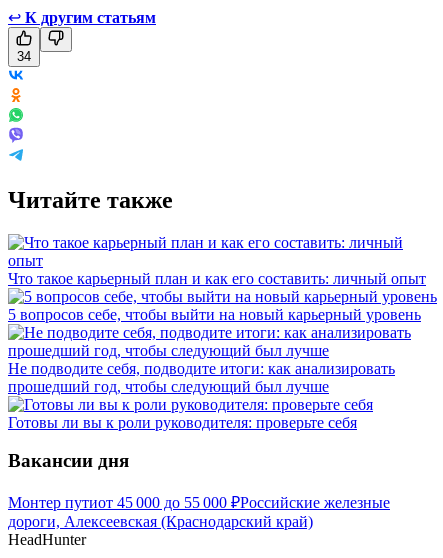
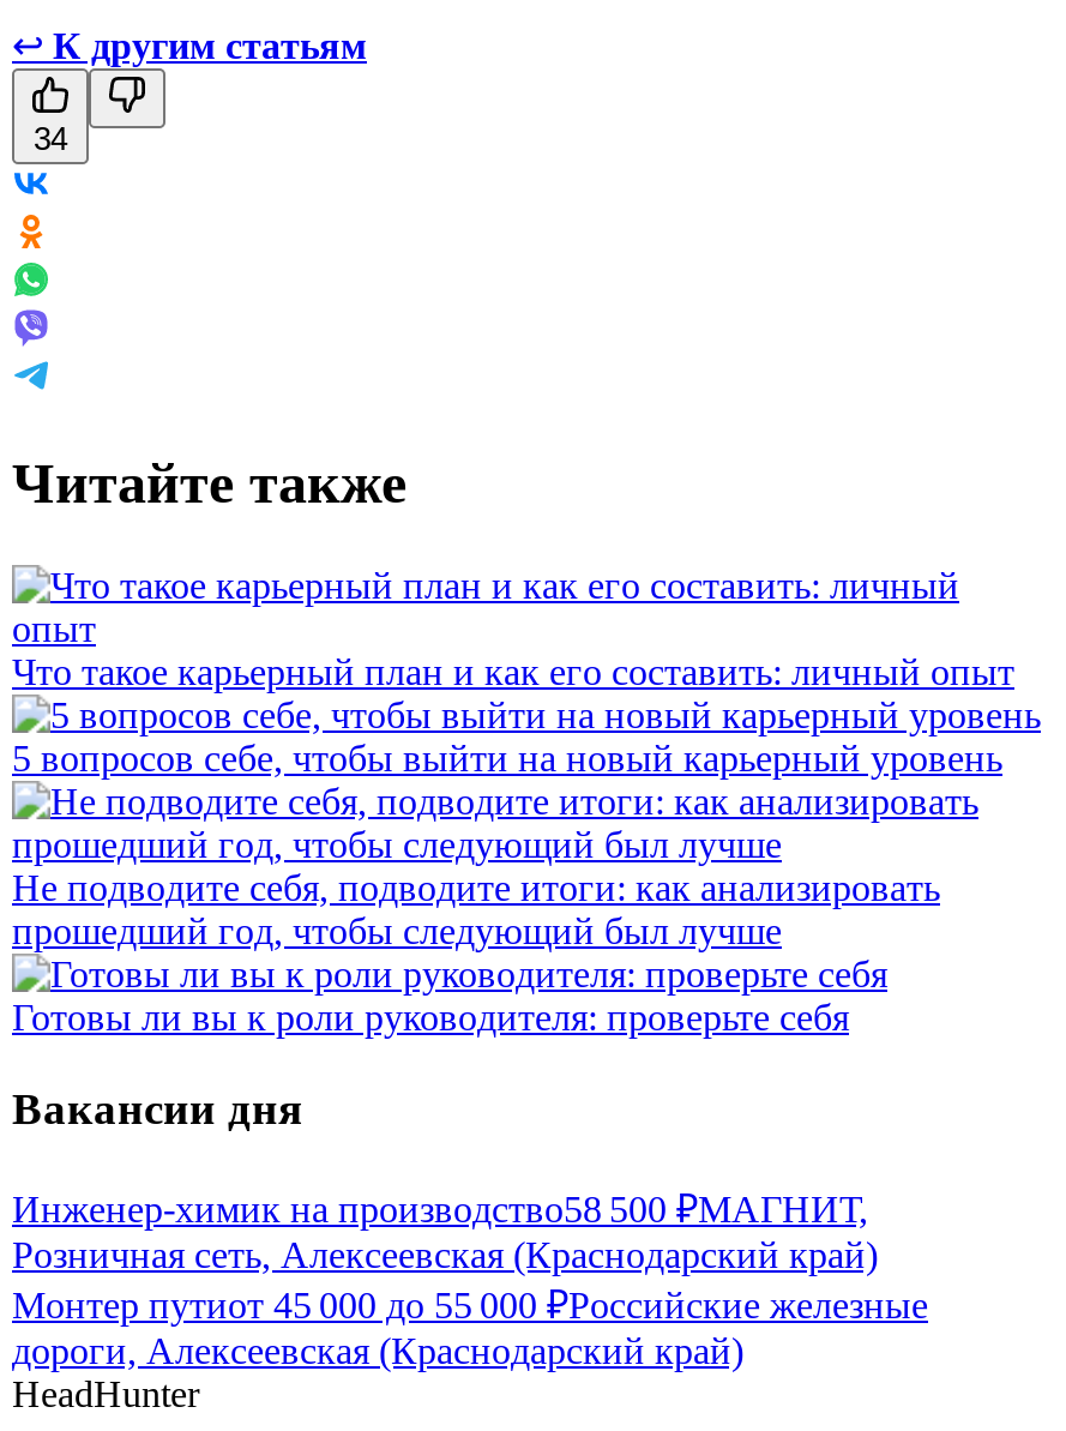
none -> [12,1189,878,1275] Инженер-химик на производство58 500 ₽МАГНИТ, | Розничная сеть, Алексеевская (Краснодарский край)

